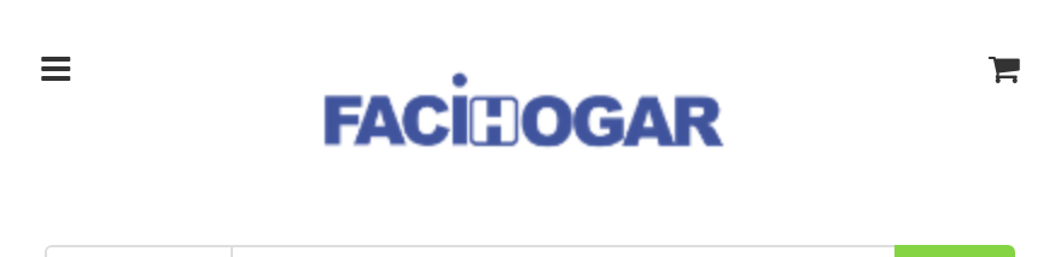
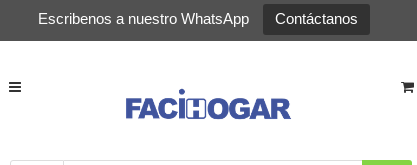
none -> [38,10,358,27] Escribenos a nuestro WhatsApp | Contáctanos

